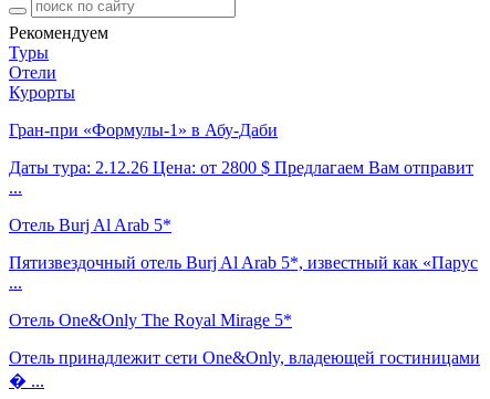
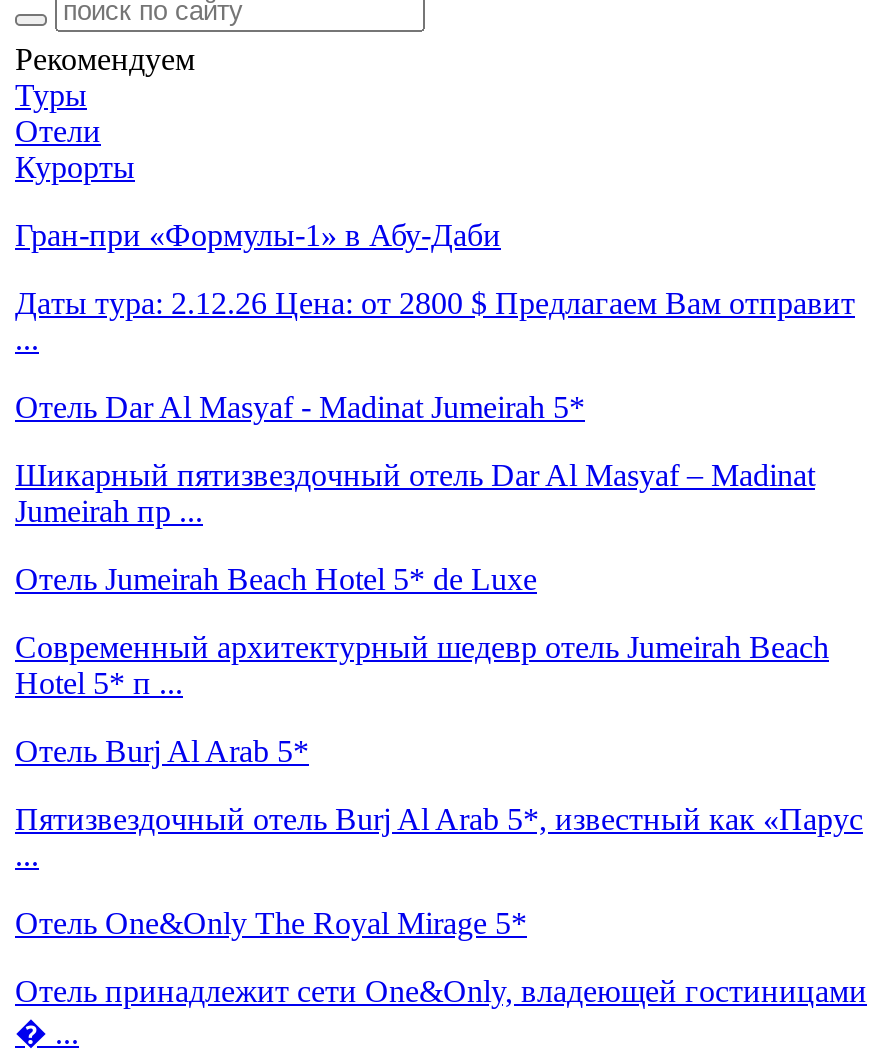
none -> [15,389,829,699] Отель Dar Al Masyaf - Madinat Jumeirah 5* | Шикарный пятизвездочный отель Dar Al Masyaf – Madinat | Jumeirah пр ... | Отель Jumeirah Beach Hotel 5* de Luxe | Современный архитектурный шедевр отель Jumeirah Beach | Hotel 5* п ...

